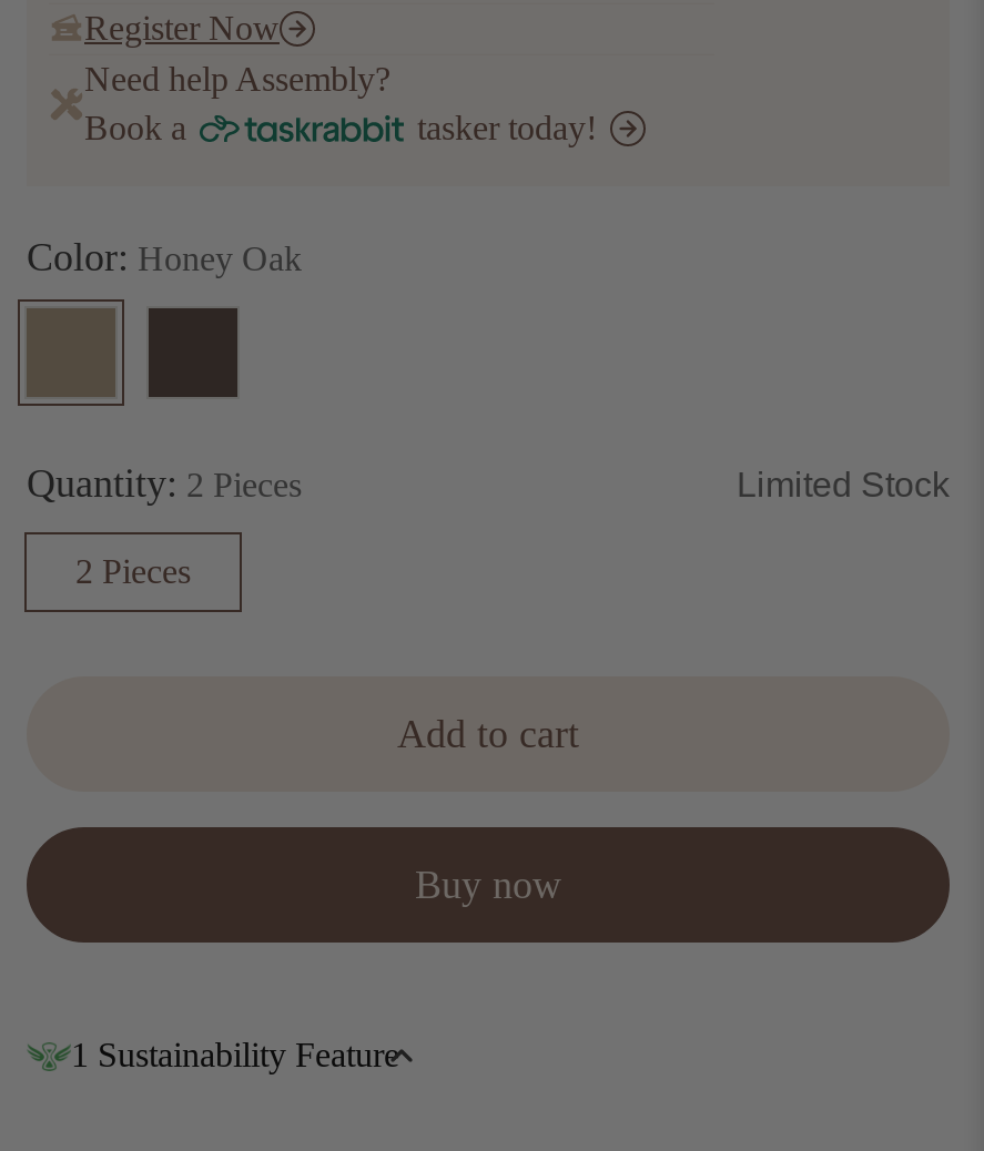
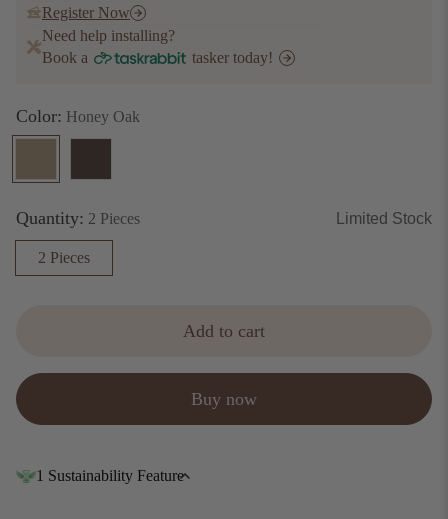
[84,60,390,98] Need help Assembly? -> [42,27,175,44] Need help installing?

